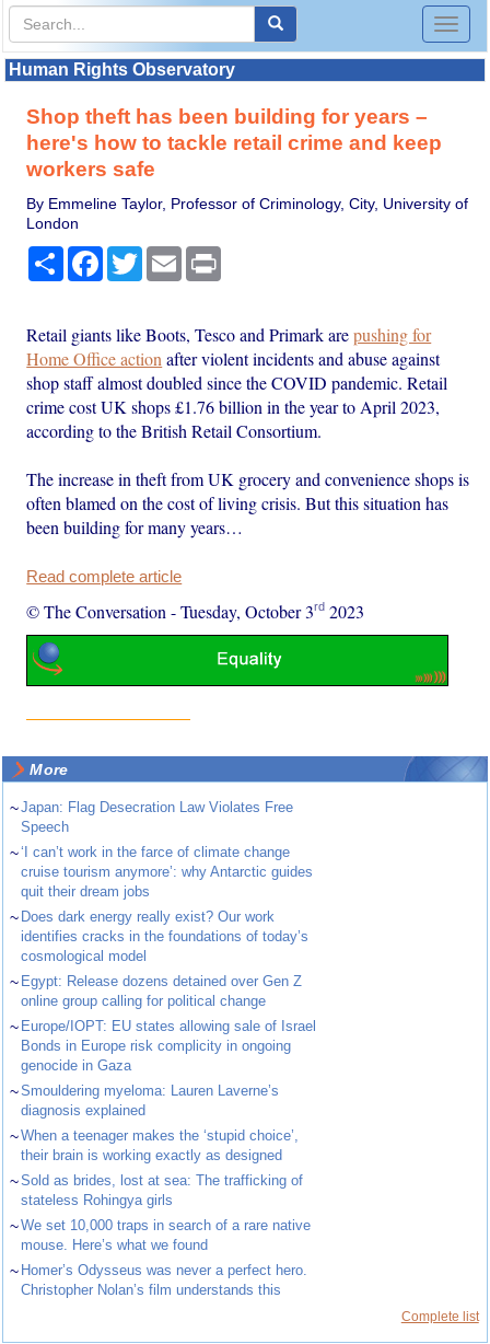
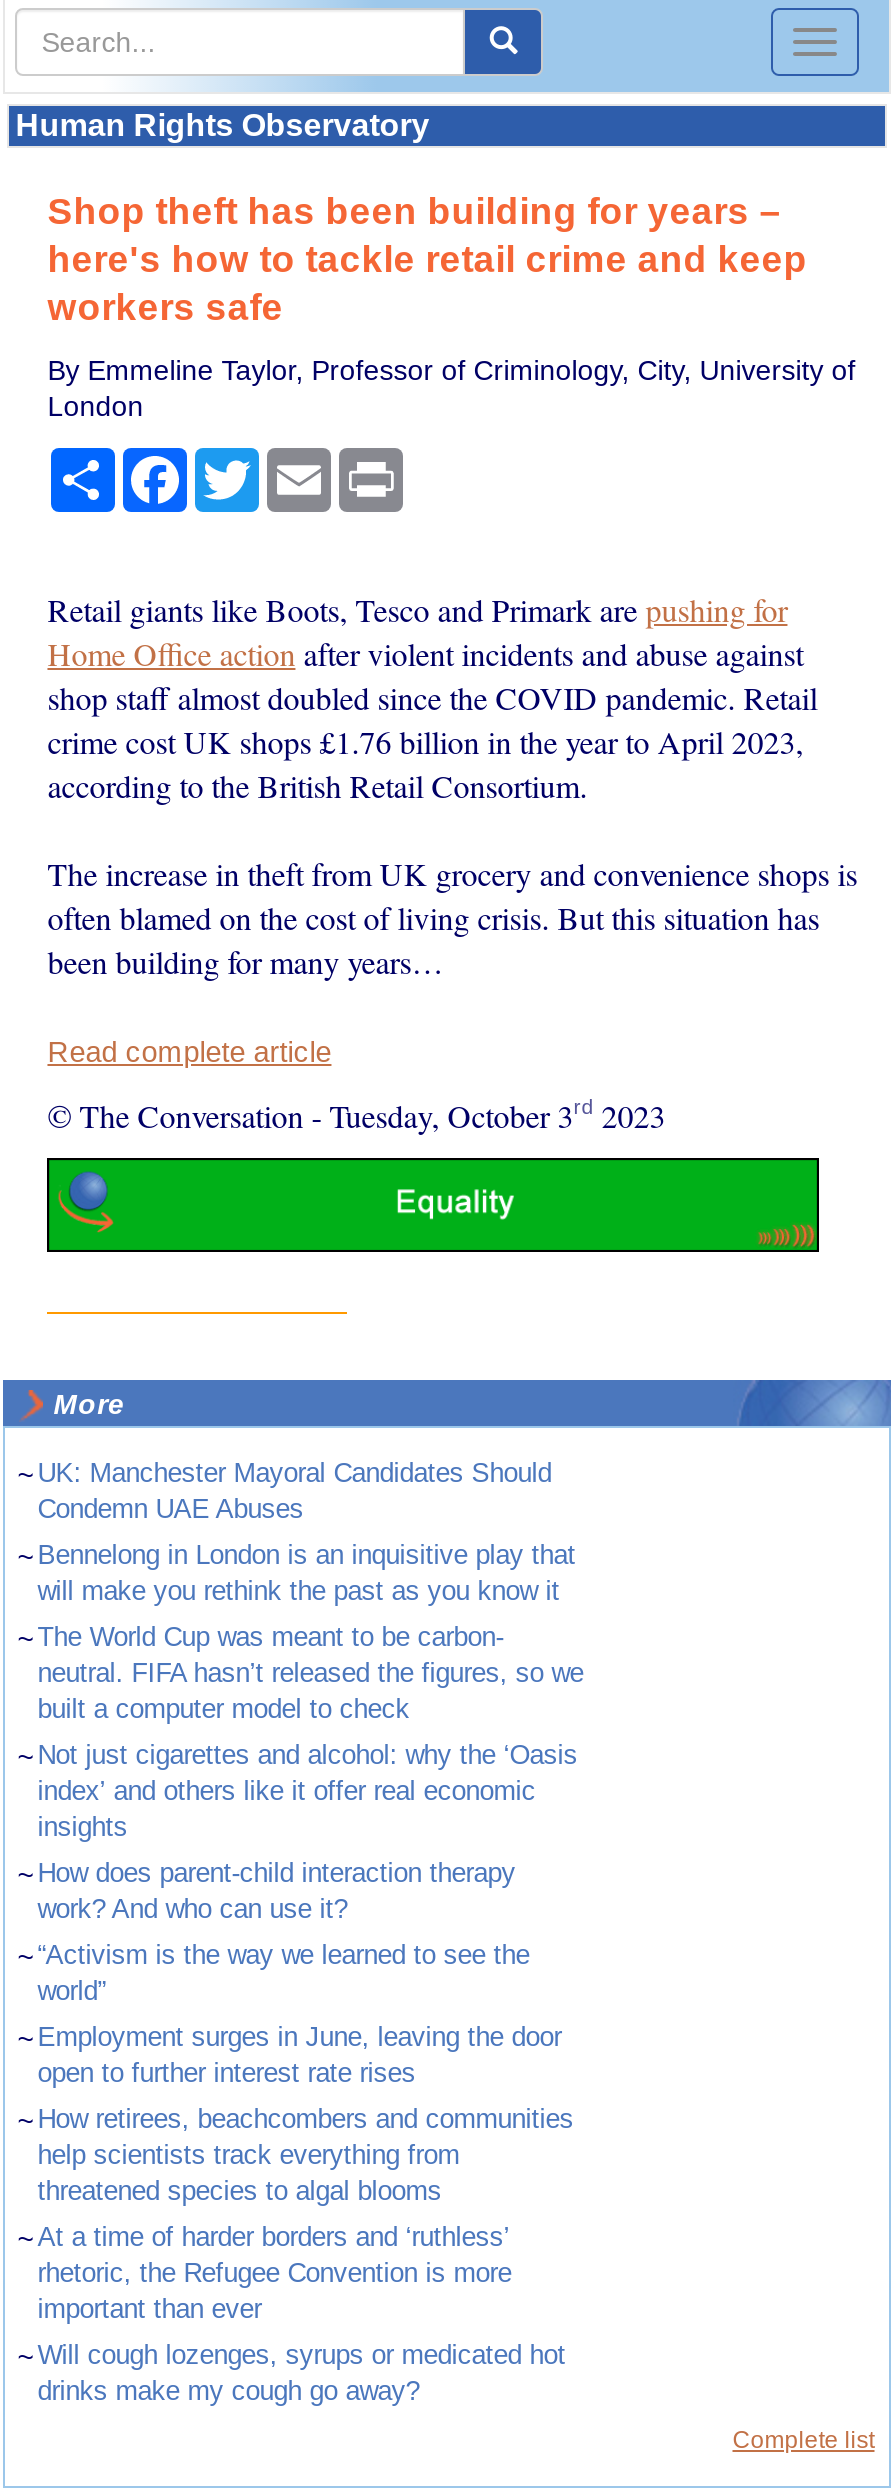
[10,800,293,836] ~ Japan: Flag Desecration Law Violates Free | Speech -> [17,1459,551,1525] ~ UK: Manchester Mayoral Candidates Should | Condemn UAE Abuses
[10,844,313,900] ~ ‘I can’t work in the farce of climate change | cruise tourism anymore’: why Antarctic guides | quit their dream jobs -> [17,1541,575,1607] ~ Bennelong in London is an inquisitive play that | will make you rethink the past as you know it
[10,909,309,965] ~ Does dark energy really exist? Our work | identifies cracks in the foundations of today’s | cosmological model -> [17,1623,583,1725] ~ The World Cup was meant to be carbon- | neutral. FIFA hasn’t released the figures, so we | built a computer model to check
[10,974,302,1010] ~ Egypt: Release dozens detained over Gen Z | online group calling for political change -> [17,1741,577,1843] ~ Not just cigarettes and alcohol: why the ‘Oasis | index’ and others like it offer real economic | insights
[10,1018,316,1074] ~ Europe/IOPT: EU states allowing sale of Israel | Bonds in Europe risk complicity in ongoing | genocide in Gaza -> [17,1859,515,1925] ~ How does parent-child interaction therapy | work? And who can use it?
[10,1083,279,1119] ~ Smouldering myeloma: Lauren Laverne’s | diagnosis explained -> [17,1941,529,2007] ~ “Activism is the way we learned to see the | world”
[10,1128,299,1164] ~ When a teenager makes the ‘stupid choice’, | their brain is working exactly as designed -> [17,2023,561,2089] ~ Employment surges in June, leaving the door | open to further interest rate rises
[10,1173,303,1209] ~ Sold as brides, lost at sea: The trafficking of | stateless Rohingya girls -> [17,2105,573,2207] ~ How retirees, beachcombers and communities | help scientists track everything from | threatened species to algal blooms
[10,1218,311,1254] ~ We set 10,000 traps in search of a rare native | mouse. Here’s what we found -> [17,2223,511,2325] ~ At a time of harder borders and ‘ruthless’ | rhetoric, the Refugee Convention is more | important than ever
[10,1262,308,1299] ~ Homer’s Odysseus was never a perfect hero. | Christopher Nolan’s film understands this -> [17,2341,565,2407] ~ Will cough lozenges, syrups or medicated hot | drinks make my cough go away?

